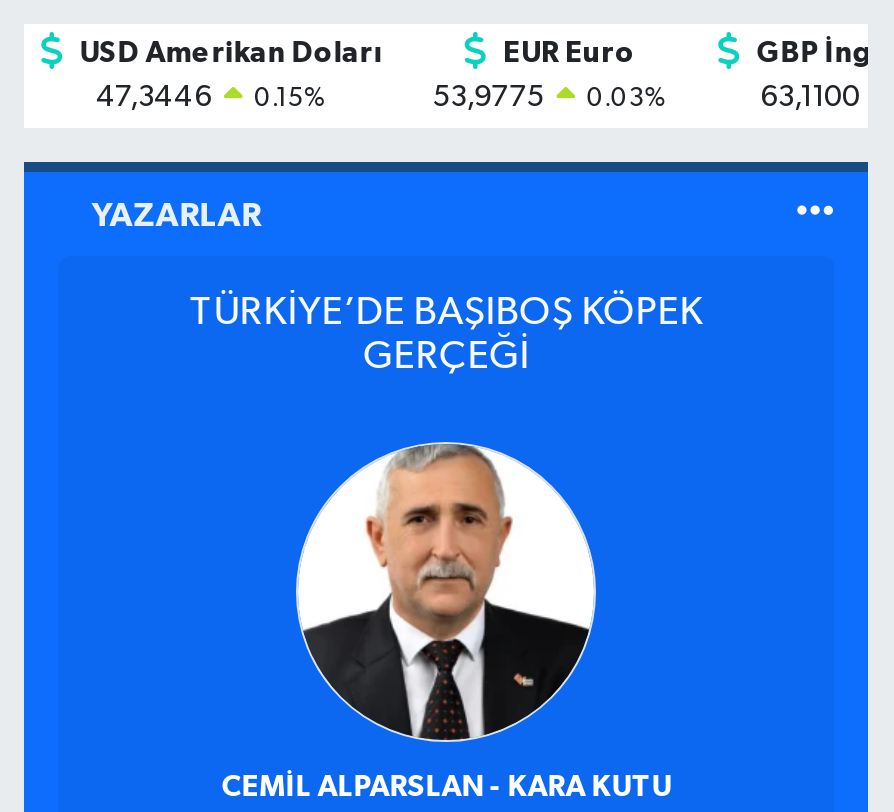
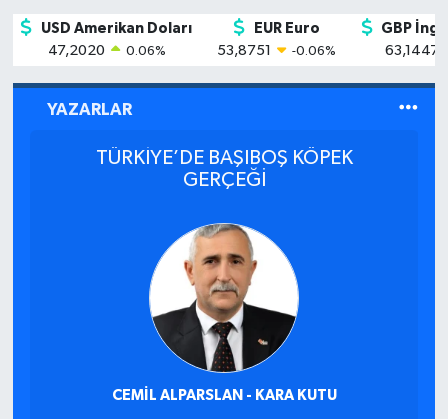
[96,82,212,112] 47,3446 -> [47,43,104,58] 47,2020
[254,86,326,112] 0.15% -> [125,45,165,58] 0.06%
[432,82,544,112] 53,9775 -> [217,43,271,58] 53,8751
[586,86,666,112] 0.03% -> [292,45,336,58] -0.06%
[760,82,860,112] 63,1100 -> [384,43,438,58] 63,1447

